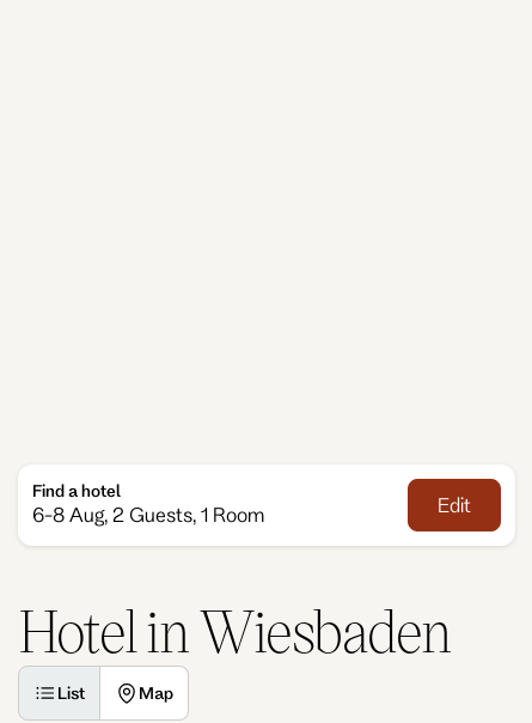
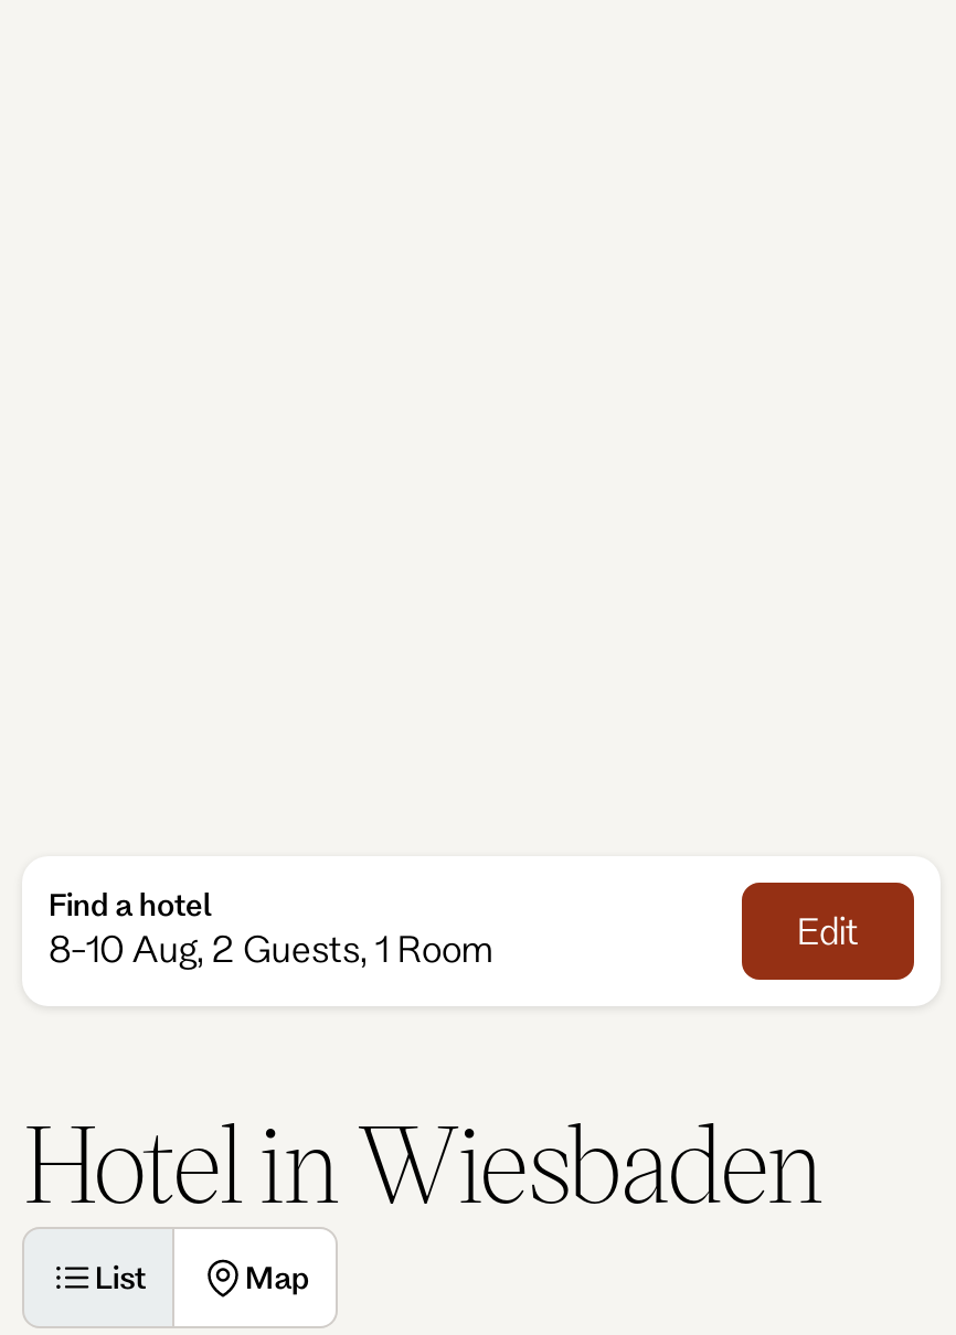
[32,503,264,526] 6-8 Aug, 2 Guests, 1 Room -> [49,928,492,970] 8-10 Aug, 2 Guests, 1 Room

